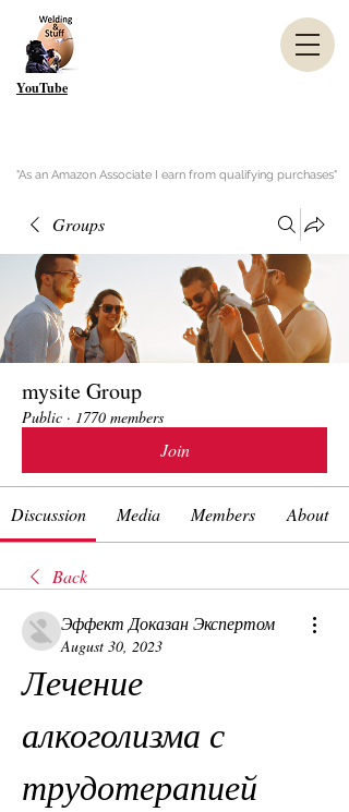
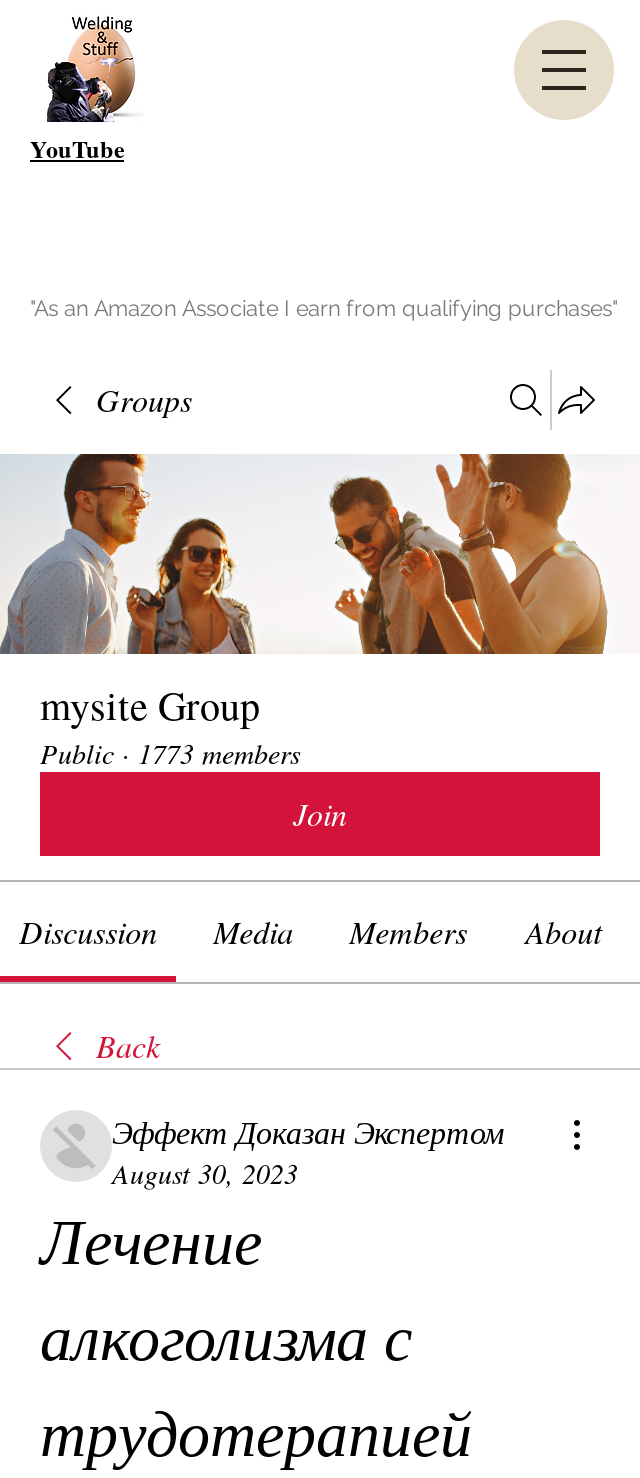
[22,407,164,427] Public · 1770 members -> [40,734,300,772] Public · 1773 members

